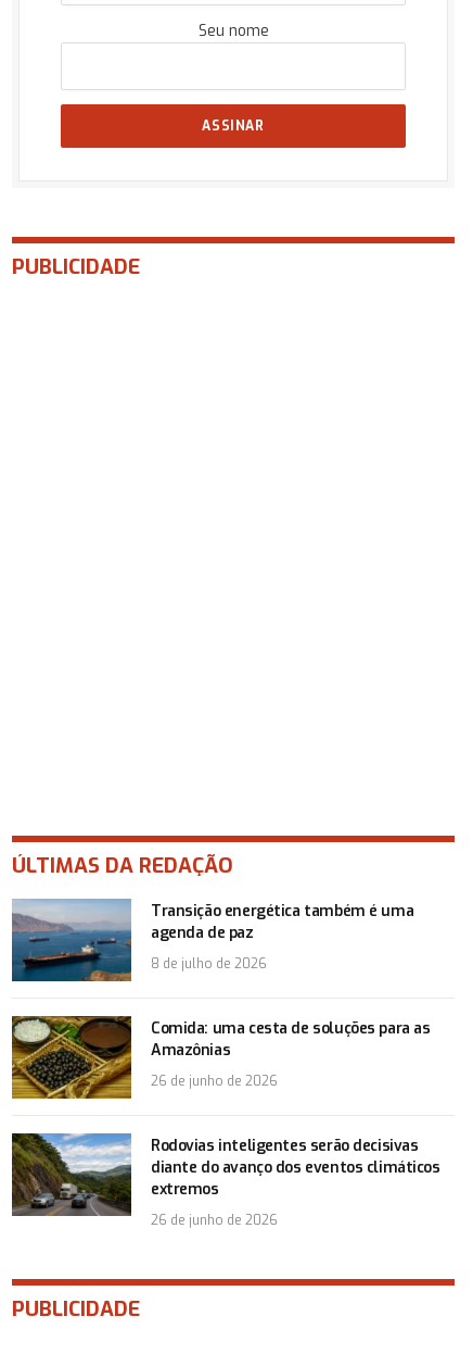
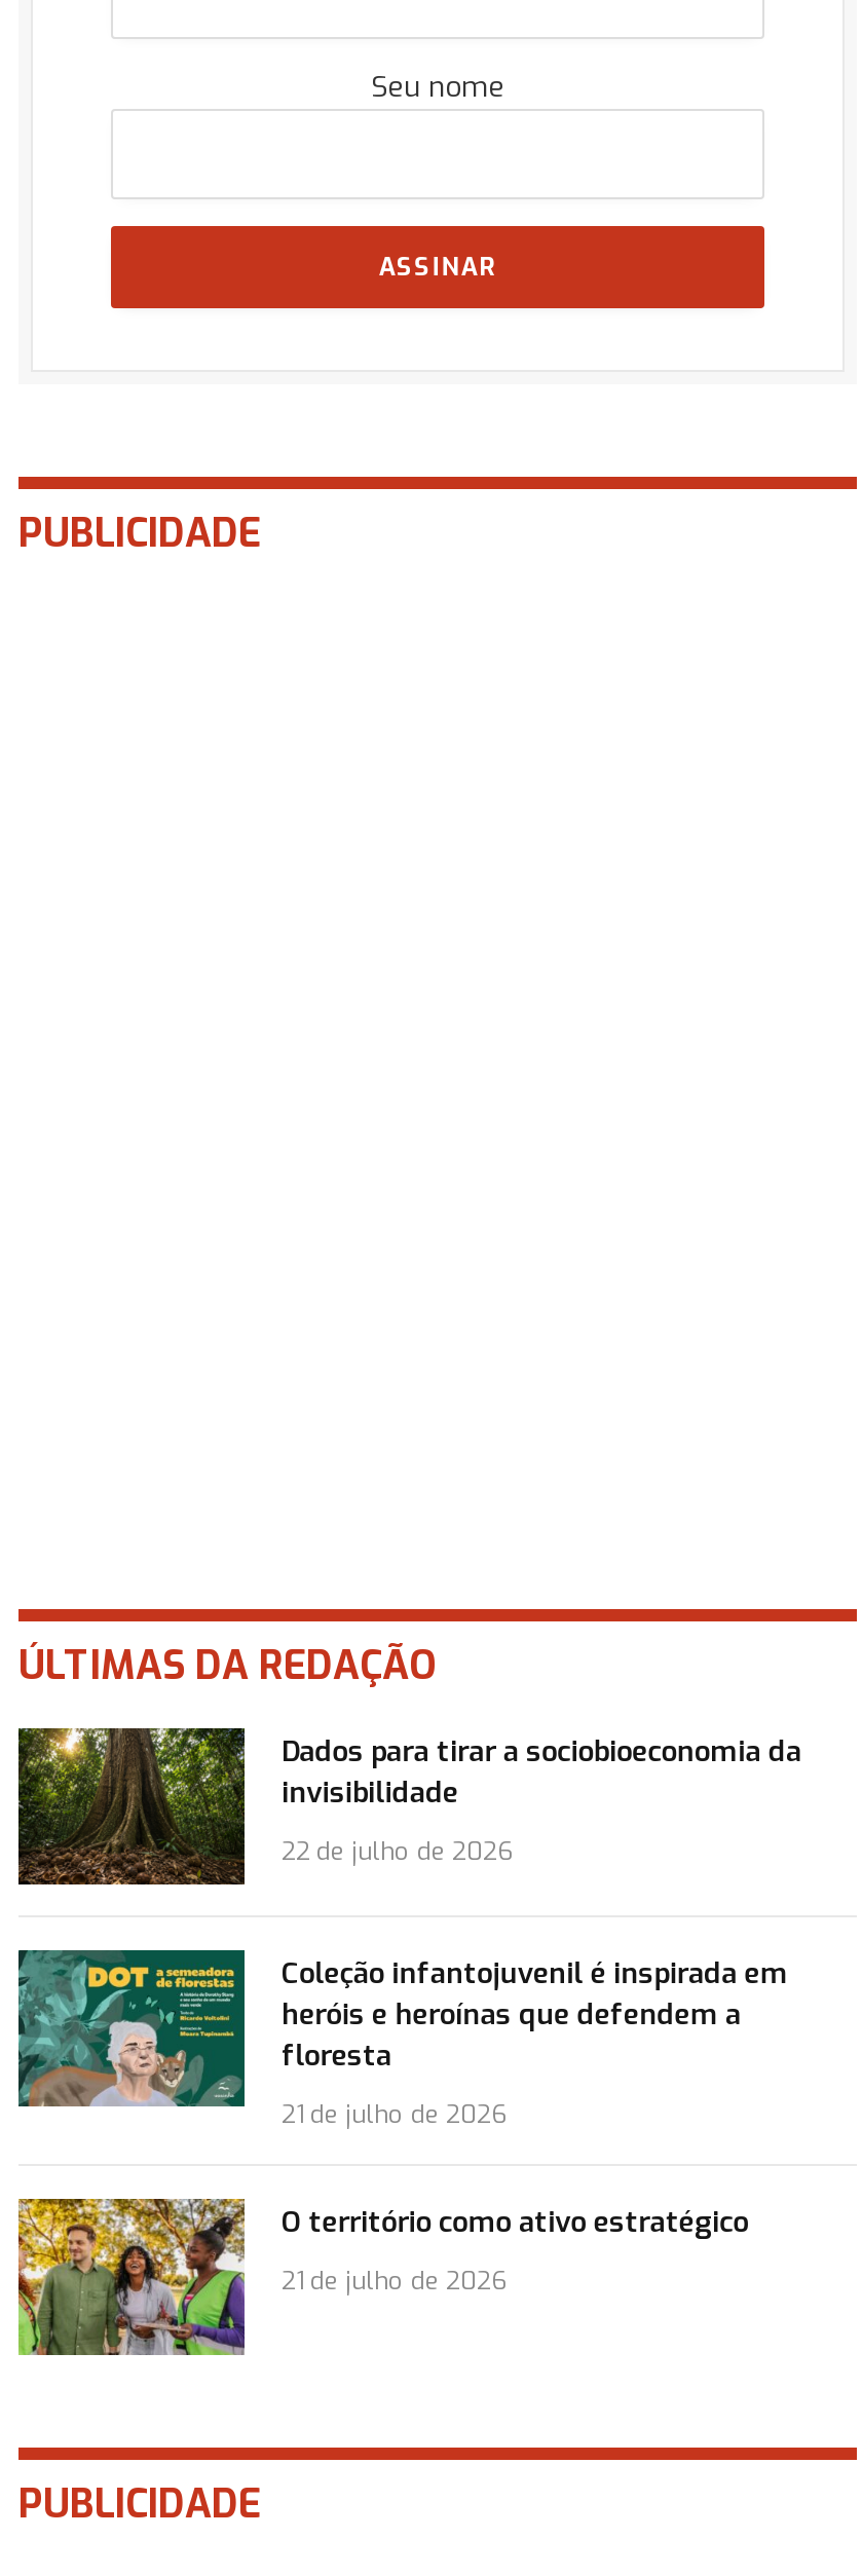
[11,898,413,982] [image] | Transição energética também é uma | agenda de paz -> [16,1726,801,1887] [image] | Dados para tirar a sociobioeconomia da | invisibilidade
[151,955,267,972] 8 de julho de 2026 -> [282,1834,514,1867] 22 de julho de 2026
[11,1015,430,1100] [image] | Comida: uma cesta de soluções para as | Amazônias -> [16,1948,788,2108] [image] | Coleção infantojuvenil é inspirada em | heróis e heroínas que defendem a | floresta
[151,1072,278,1089] 26 de junho de 2026 -> [282,2097,508,2130] 21 de julho de 2026
[11,1132,440,1230] [image] | Rodovias inteligentes serão decisivas | diante do avanço dos eventos climáticos | extremos -> [16,2172,749,2357] [image] | O território como ativo estratégico
[151,1211,278,1228] 26 de junho de 2026 -> [282,2264,508,2297] 21 de julho de 2026

